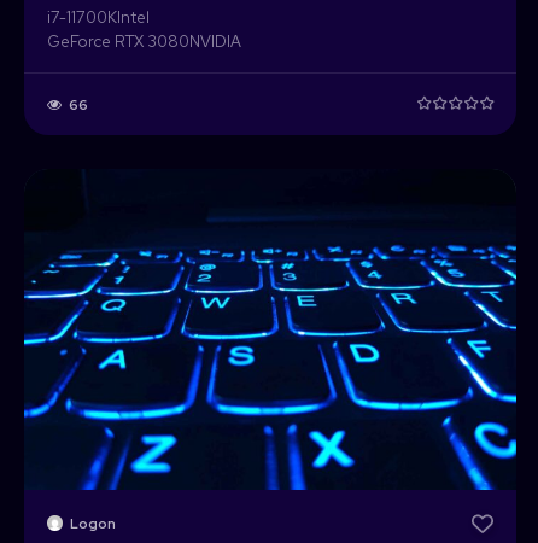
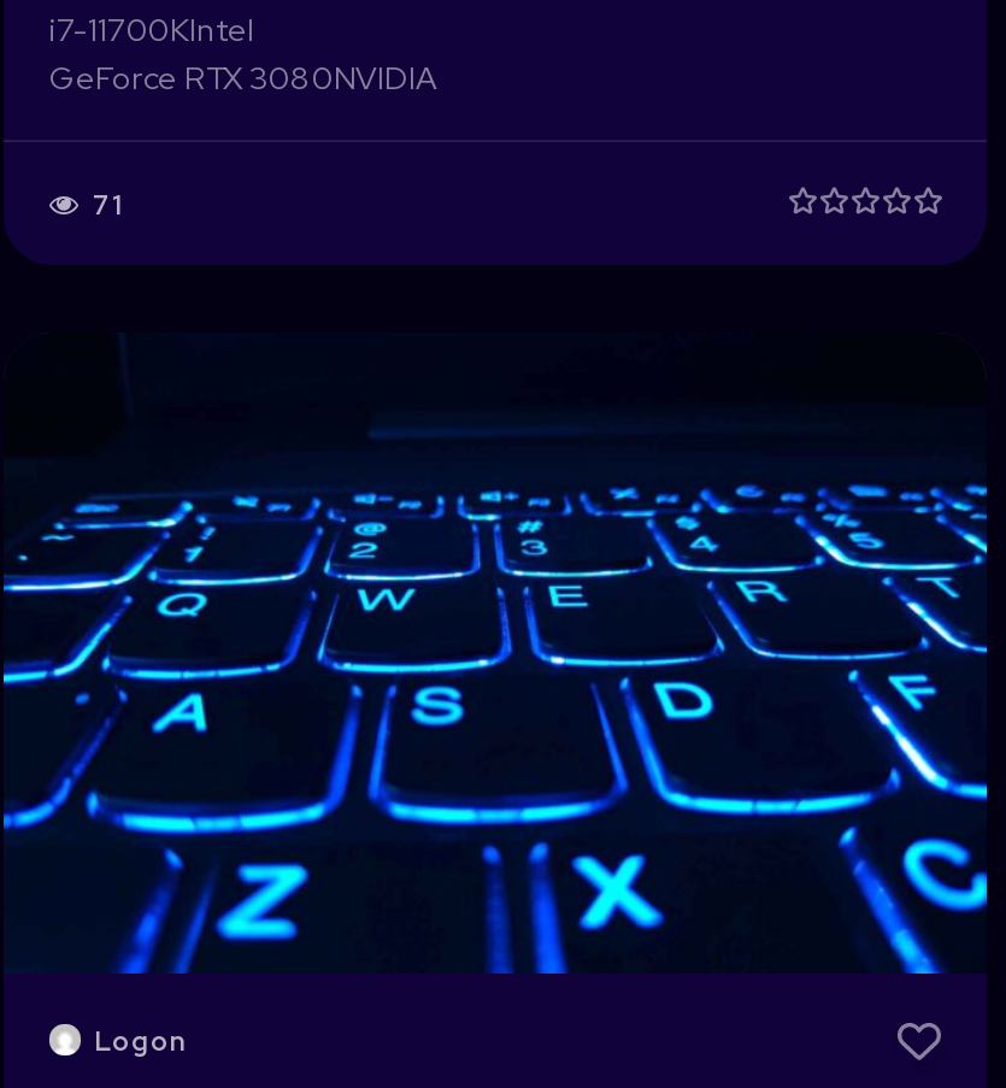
[69,96,88,113] 66 -> [93,188,122,221] 71

